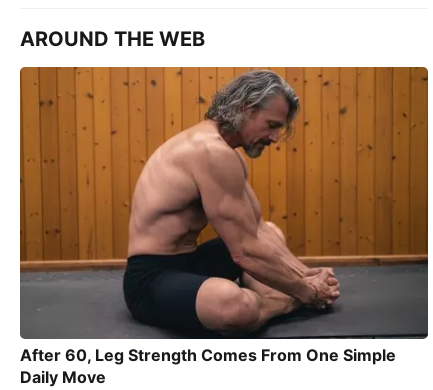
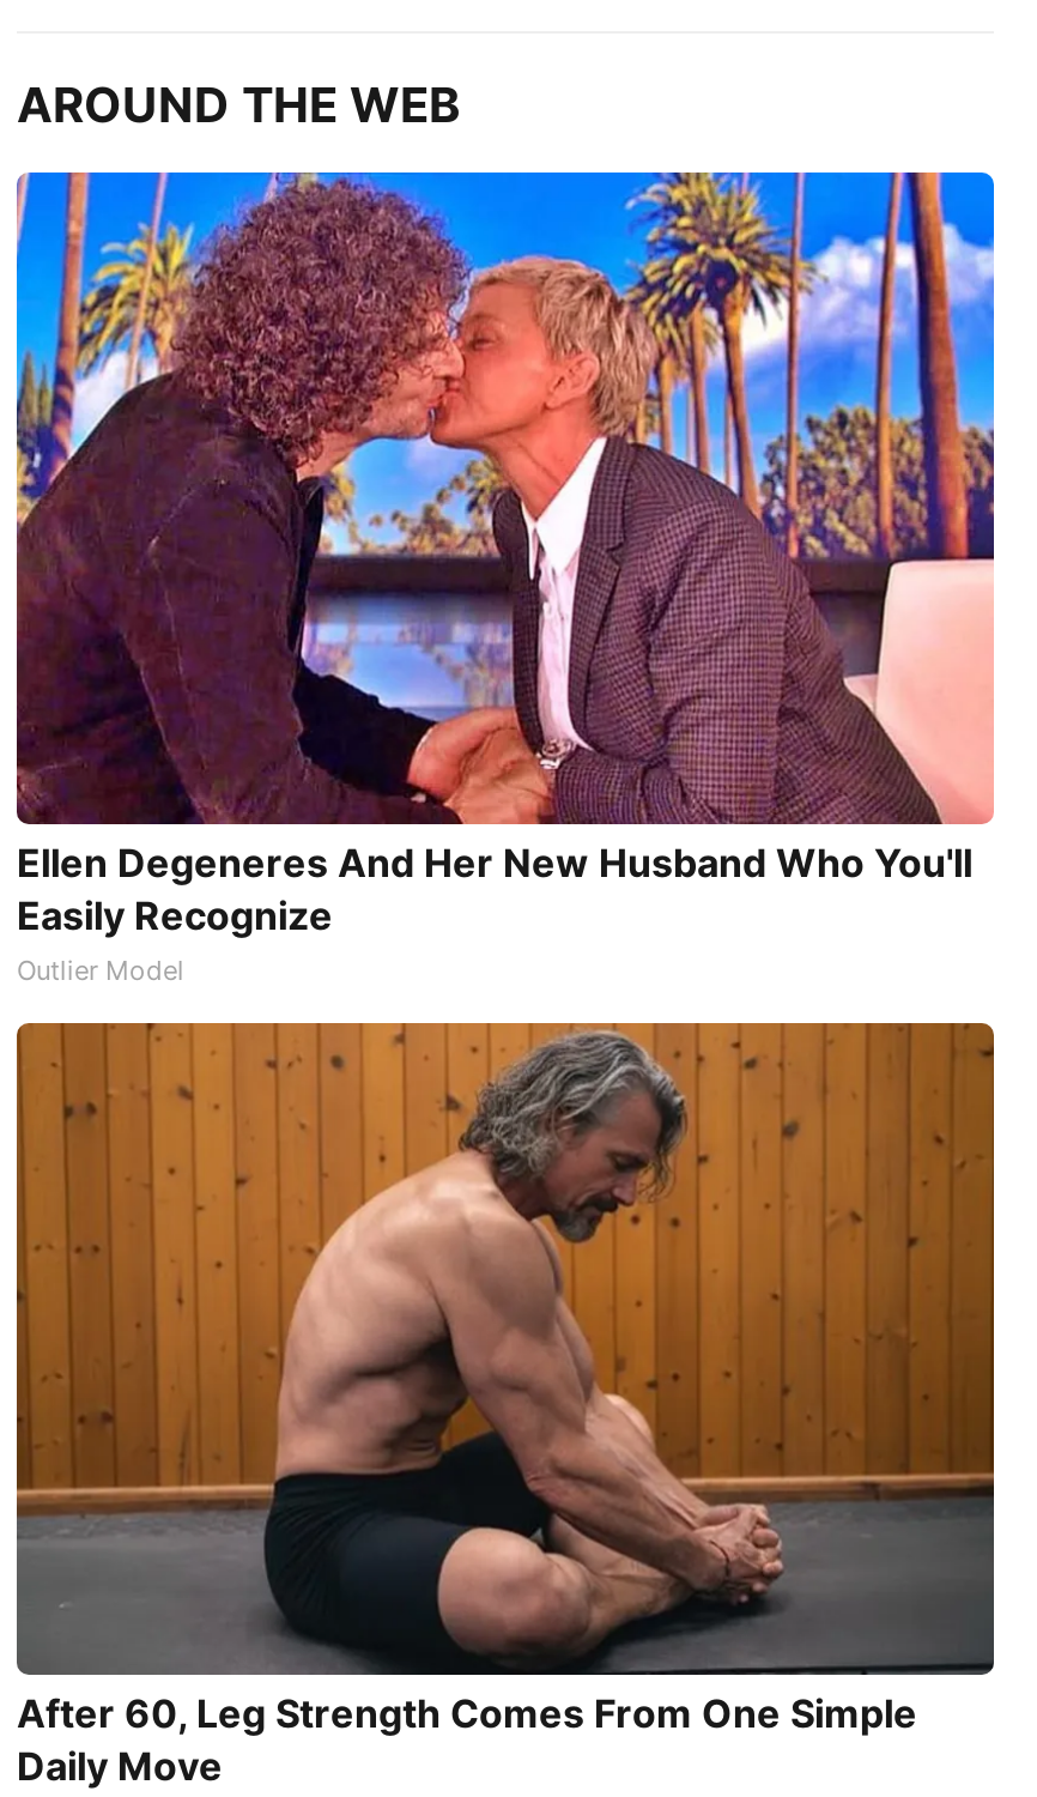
none -> [14,170,996,986] [image] | Ellen Degeneres And Her New Husband Who You'll | Easily Recognize | Outlier Model

